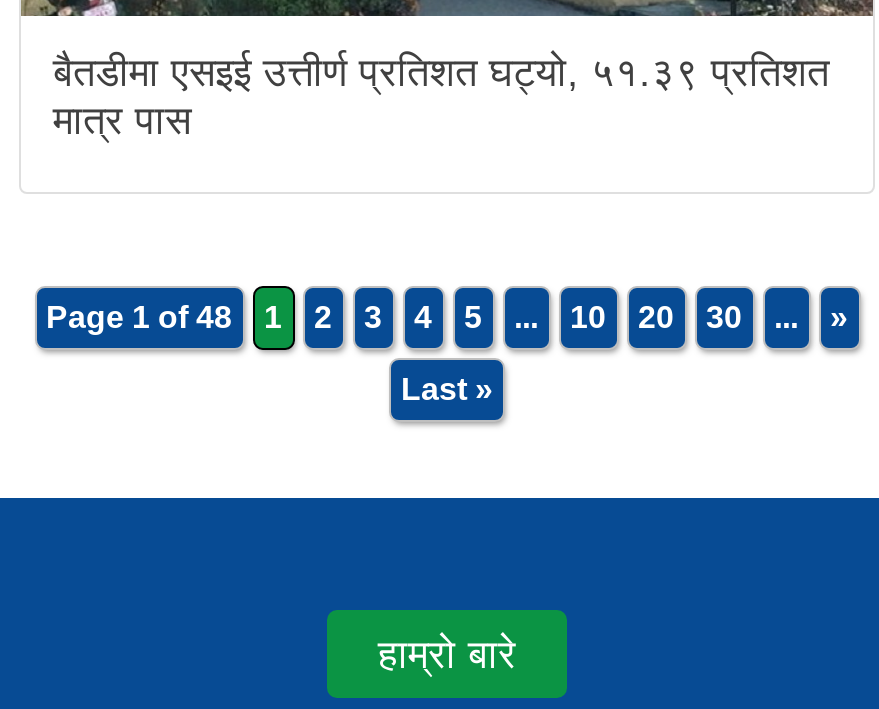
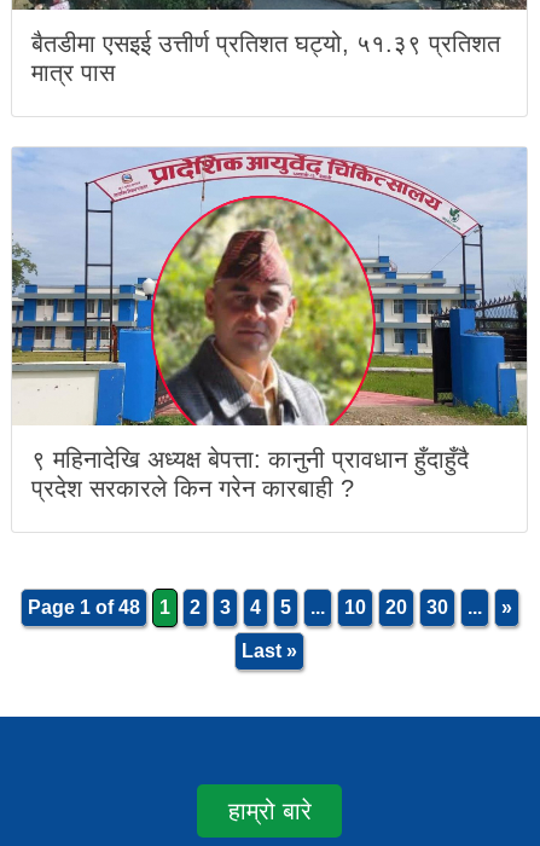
none -> [11,146,527,502] [image] | ९ महिनादेखि अध्यक्ष बेपत्ता: कानुनी प्रावधान हुँदाहुँदै | प्रदेश सरकारले किन गरेन कारबाही ?

